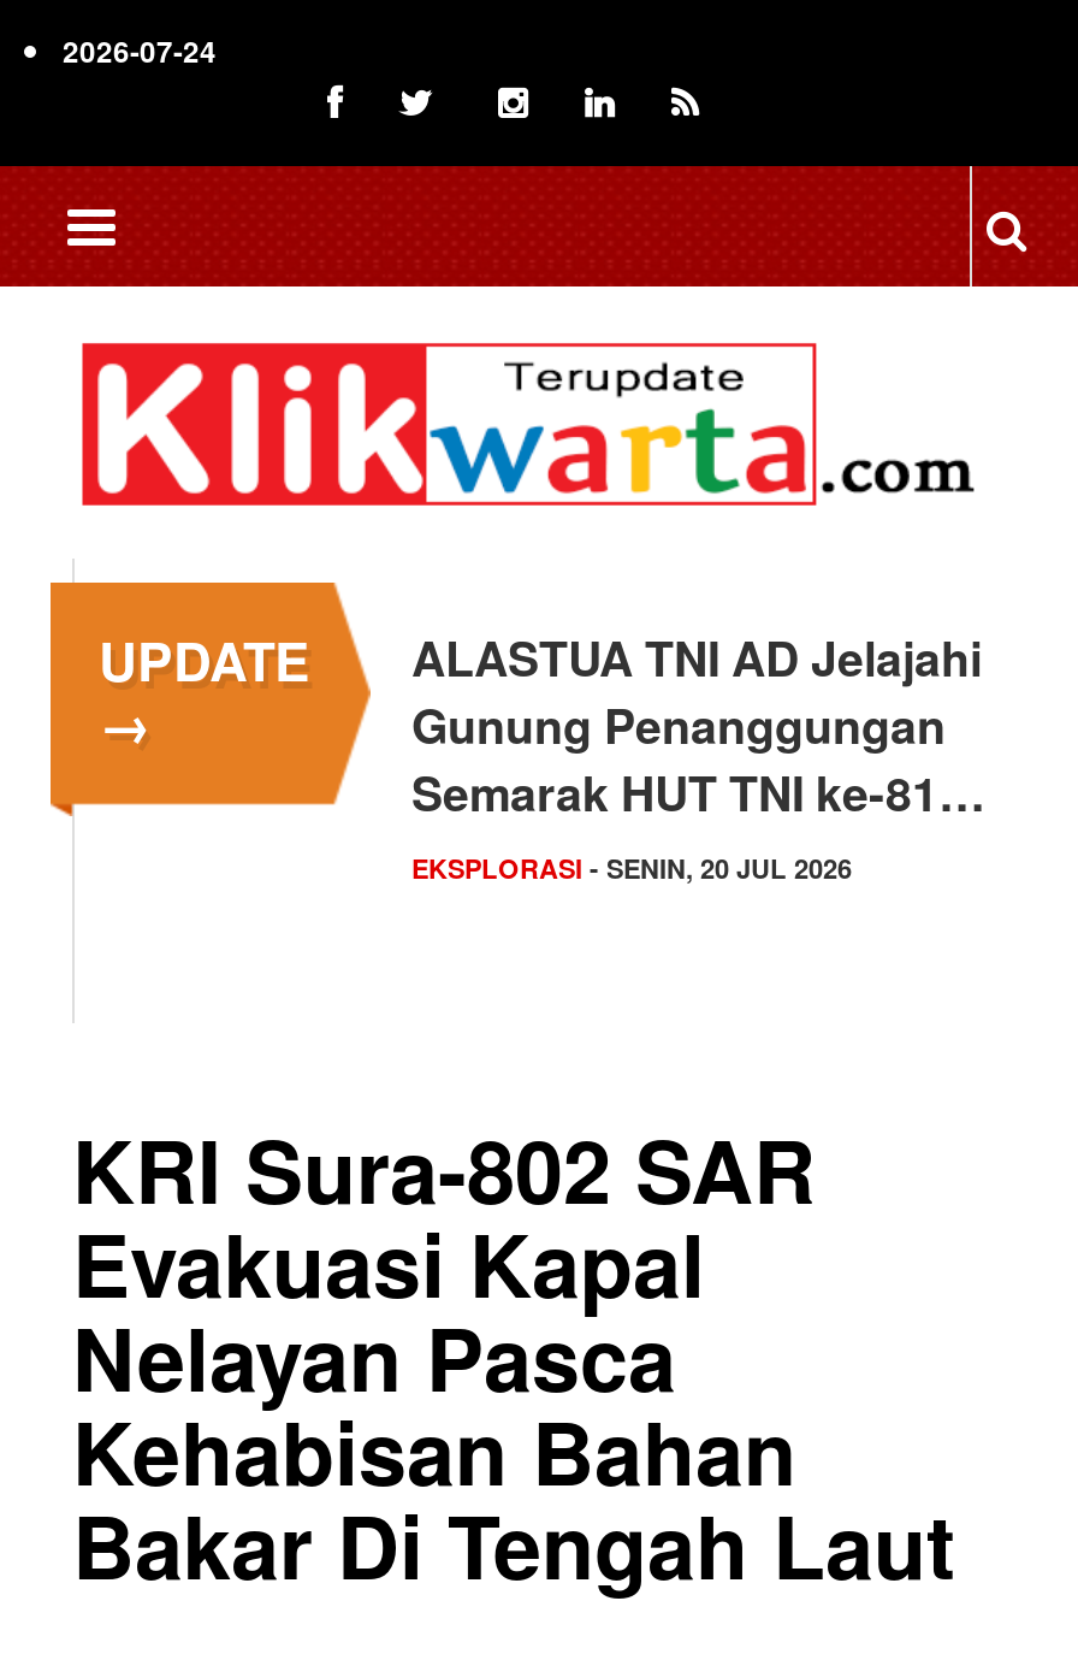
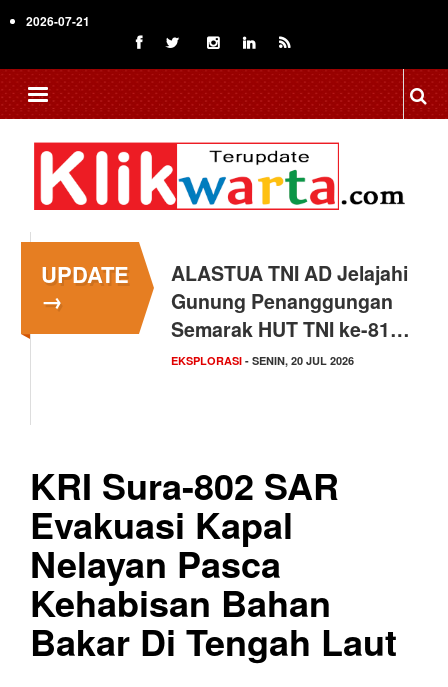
[63,29,217,72] 2026-07-24 -> [26,12,90,30] 2026-07-21

